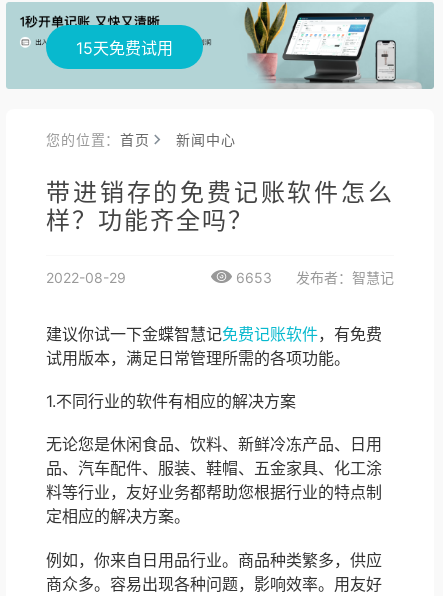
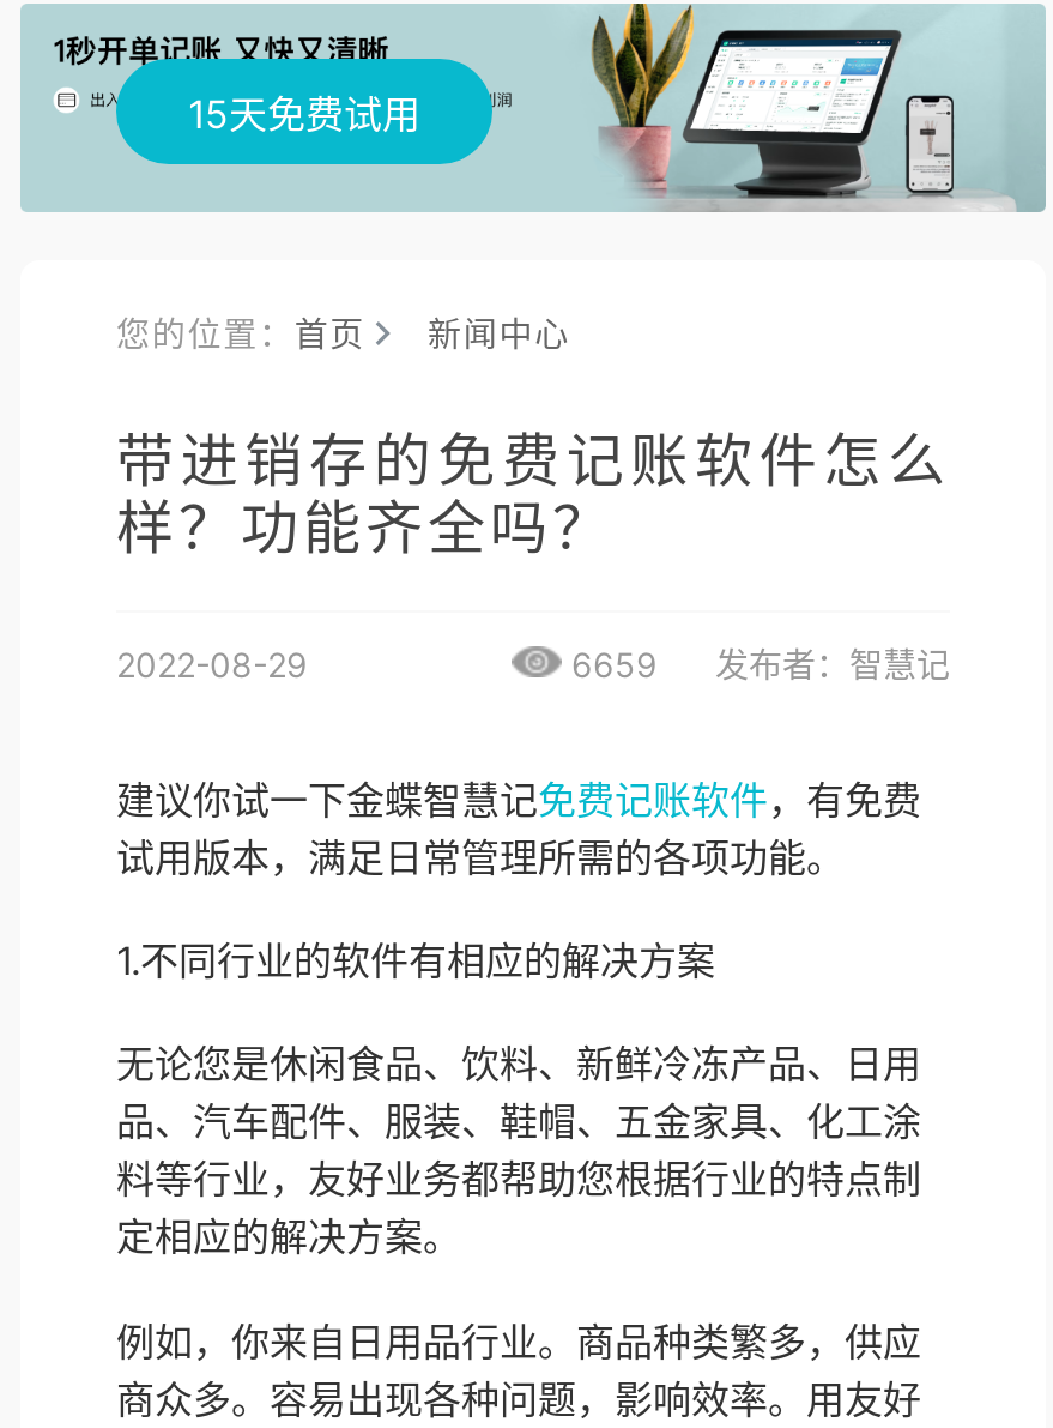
[236,269,394,286] 6653 发布者：智慧记 -> [571,644,950,685] 6659 发布者：智慧记

